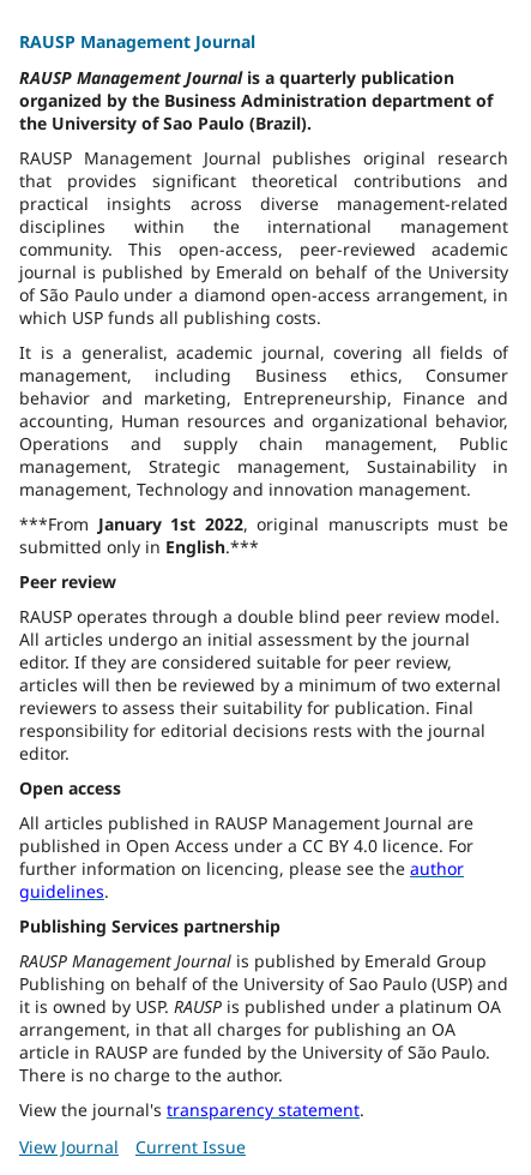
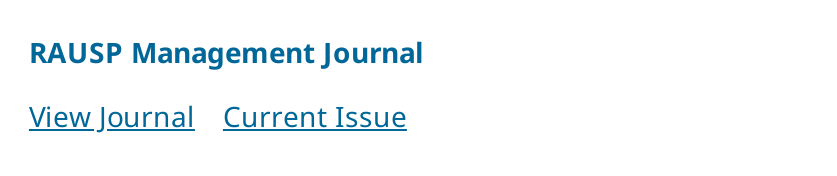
[19,67,508,1121] RAUSP Management Journal is a quarterly publication | organized by the Business Administration department of | the University of Sao Paulo (Brazil). | RAUSP Management Journal publishes original research | that provides significant theoretical contributions and | practical insights across diverse management-related | disciplines within the international management | community. This open-access, peer-reviewed academic | journal is published by Emerald on behalf of the University | of São Paulo under a diamond open-access arrangement, in | which USP funds all publishing costs. | It is a generalist, academic journal, covering all fields of | management, including Business ethics, Consumer | behavior and marketing, Entrepreneurship, Finance and | accounting, Human resources and organizational behavior, | Operations and supply chain management, Public | management, Strategic management, Sustainability in | management, Technology and innovation management. | ***From January 1st 2022, original manuscripts must be | submitted only in English.*** | Peer review | RAUSP operates through a double blind peer review model. | All articles undergo an initial assessment by the journal | editor. If they are considered suitable for peer review, | articles will then be reviewed by a minimum of two external | reviewers to assess their suitability for publication. Final | responsibility for editorial decisions rests with the journal | editor. | Open access | All articles published in RAUSP Management Journal are | published in Open Access under a CC BY 4.0 licence. For | further information on licencing, please see the author | guidelines. | Publishing Services partnership | RAUSP Management Journal is published by Emerald Group | Publishing on behalf of the University of Sao Paulo (USP) and | it is owned by USP. RAUSP is published under a platinum OA | arrangement, in that all charges for publishing an OA | article in RAUSP are funded by the University of São Paulo. | There is no charge to the author. | View the journal's transparency statement. -> none

